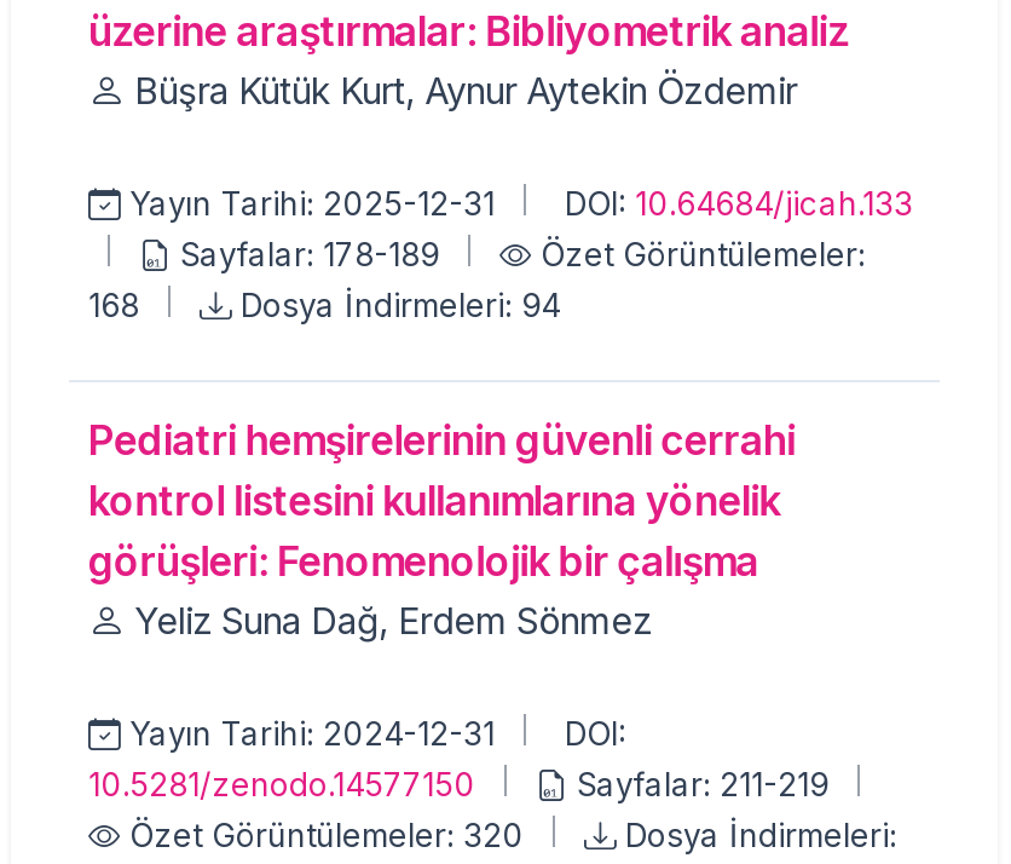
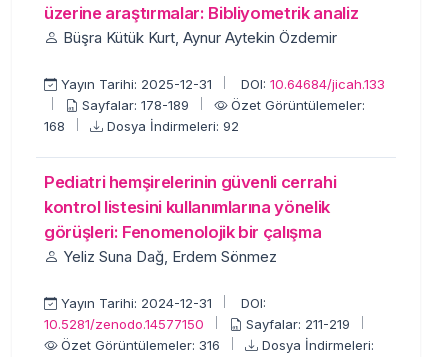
[241,286,560,324] Dosya İndirmeleri: 94 -> [107,118,239,134] Dosya İndirmeleri: 92
[129,816,533,854] Özet Görüntülemeler: 320 -> [61,337,224,353] Özet Görüntülemeler: 316

